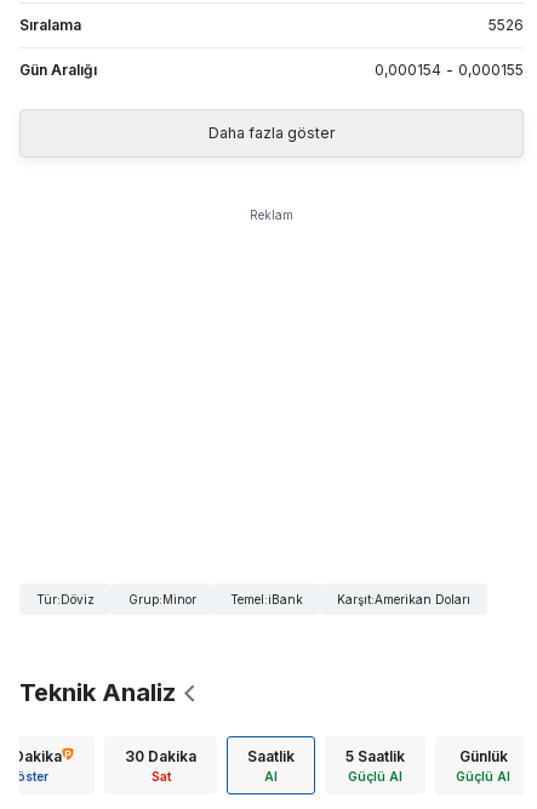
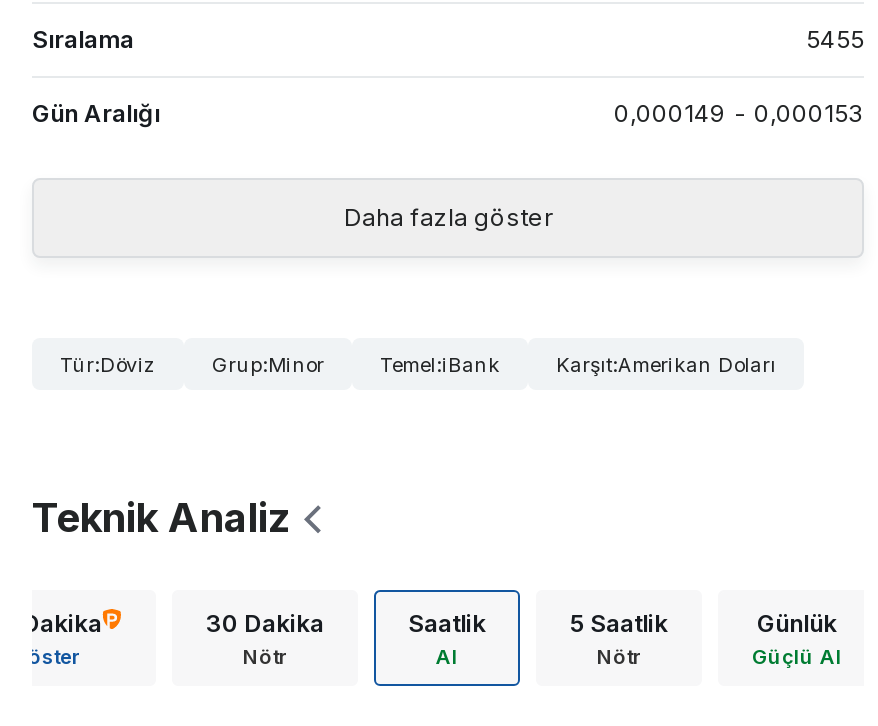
[489,16,524,34] 5526 -> [806,24,864,54] 5455
[375,60,524,79] 0,000154 - 0,000155 -> [614,98,864,128] 0,000149 - 0,000153
[250,207,293,222] Reklam -> none
[151,769,170,783] Sat -> [243,644,287,668] Nötr
[348,769,402,783] Güçlü Al -> [597,644,641,668] Nötr

